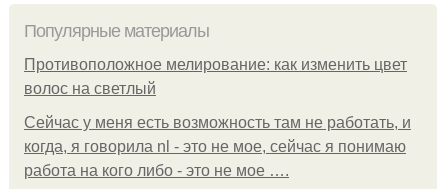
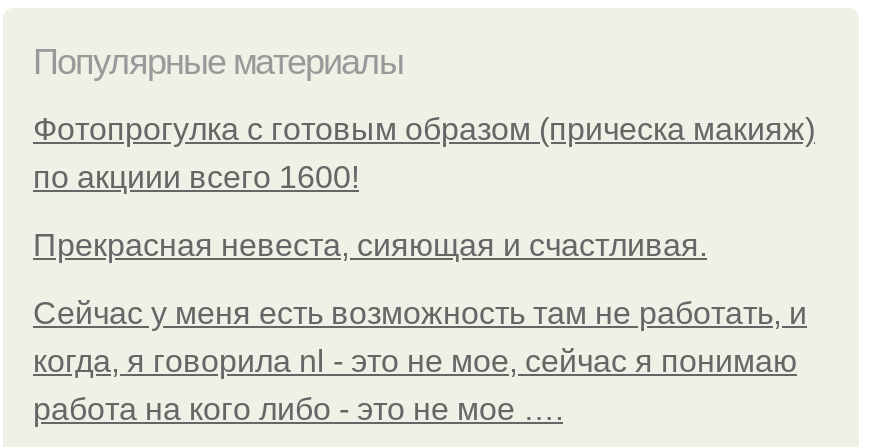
[24,56,407,97] Противоположное мелирование: как изменить цвет | волос на светлый -> [33,112,815,262] Фотопрогулка с готовым образом (прическа макияж) | по акциии всего 1600! | Прекрасная невеста, сияющая и счастливая.

